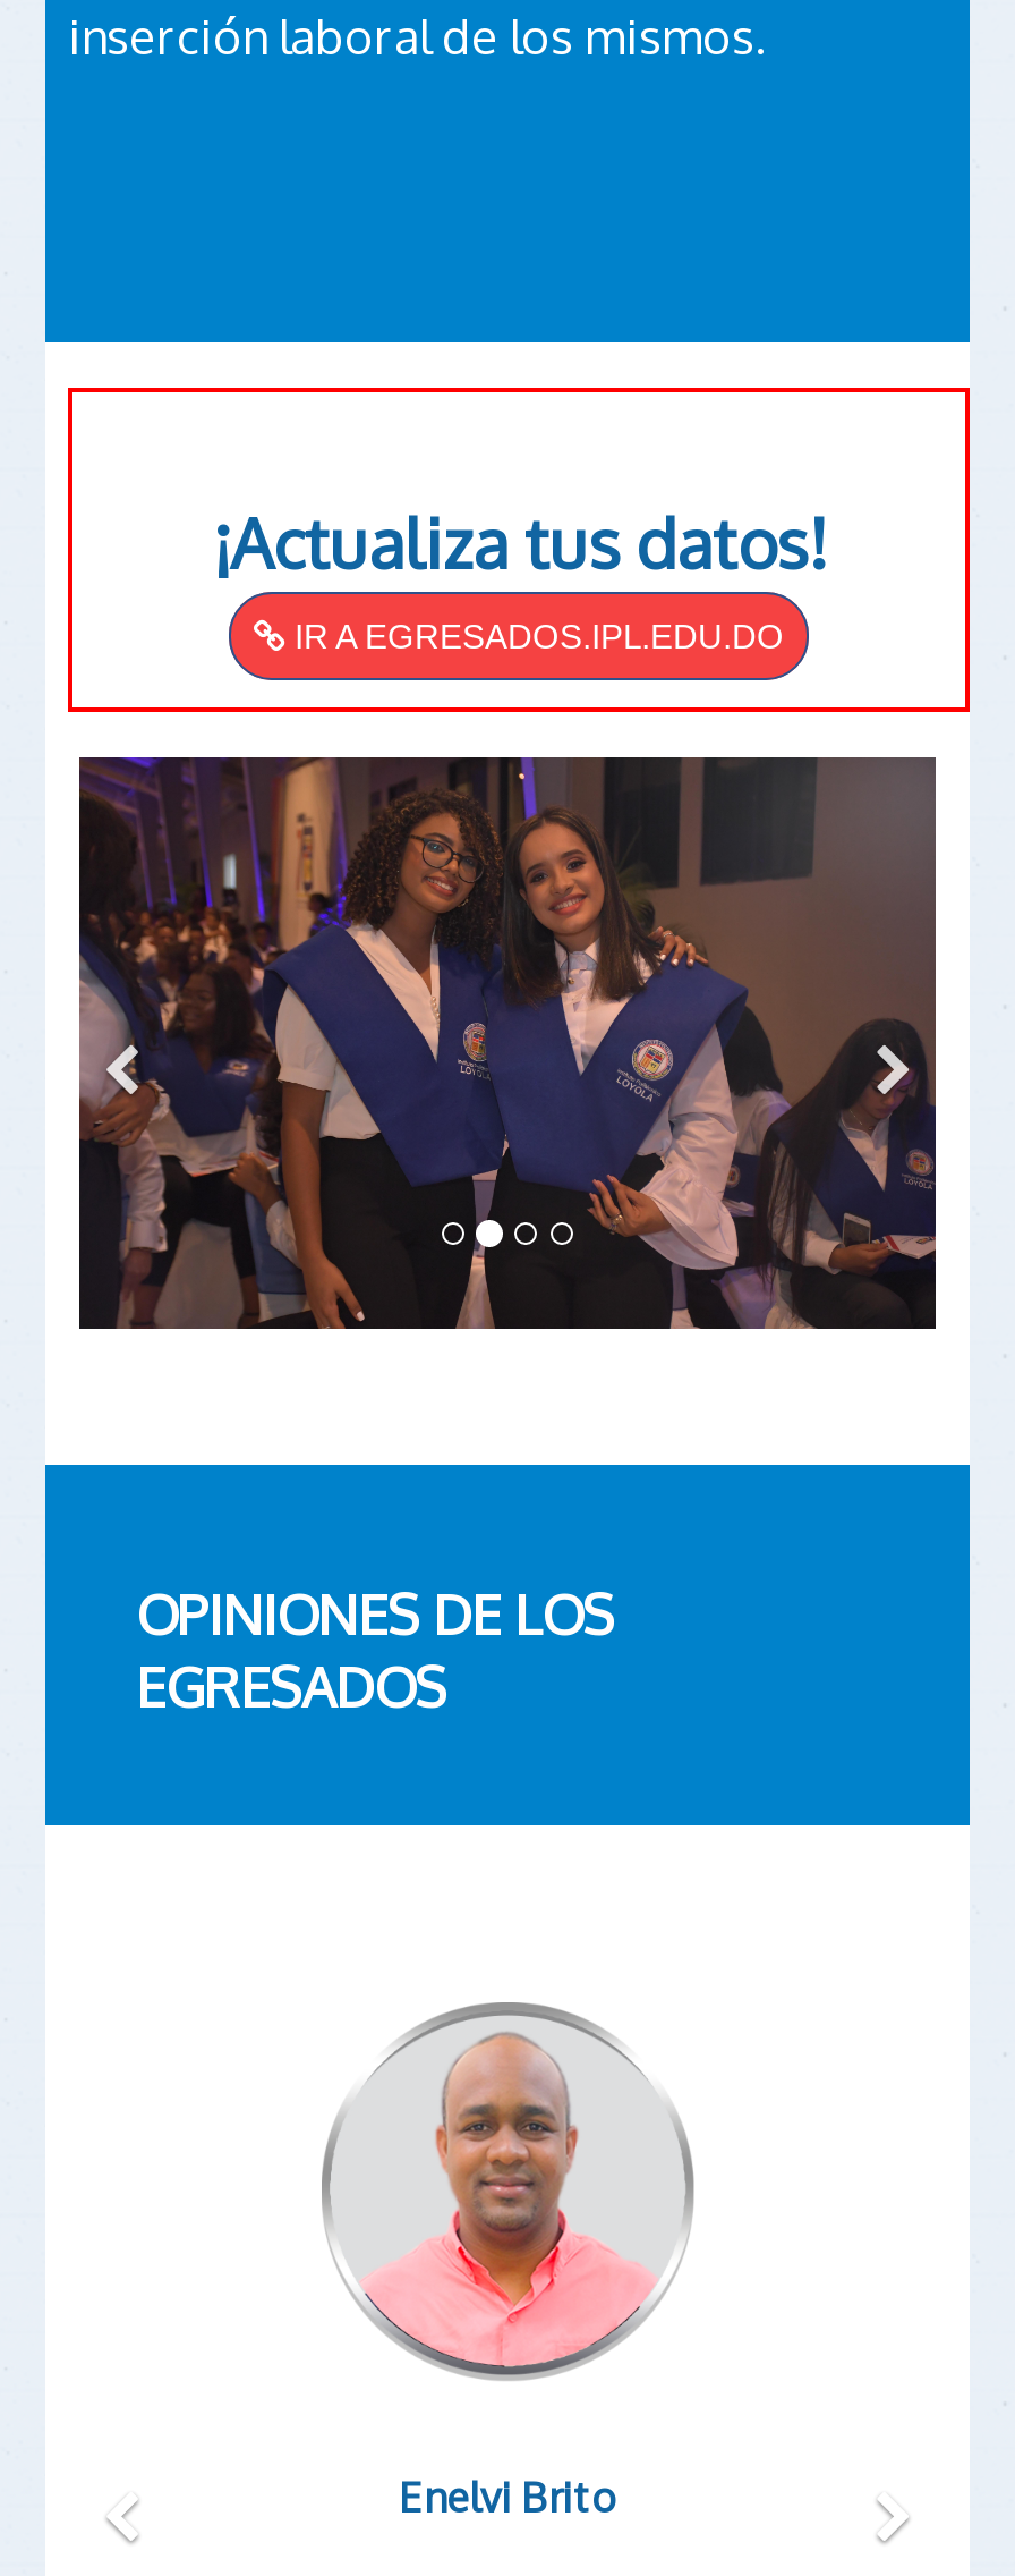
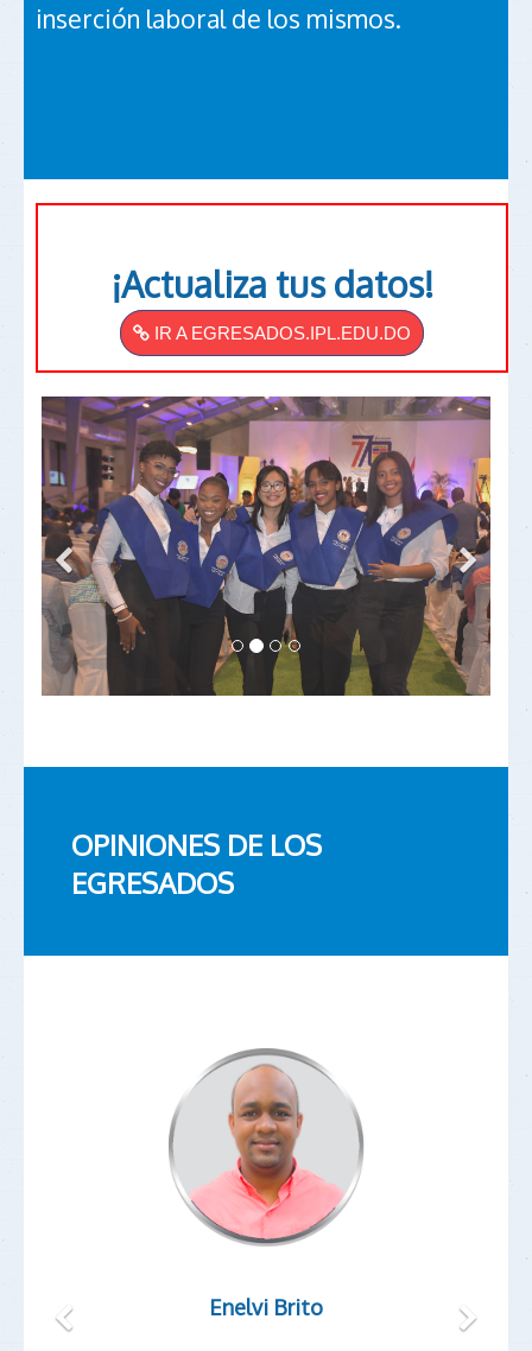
[77,755,938,1331] [image] -> [40,395,492,697] [image]

